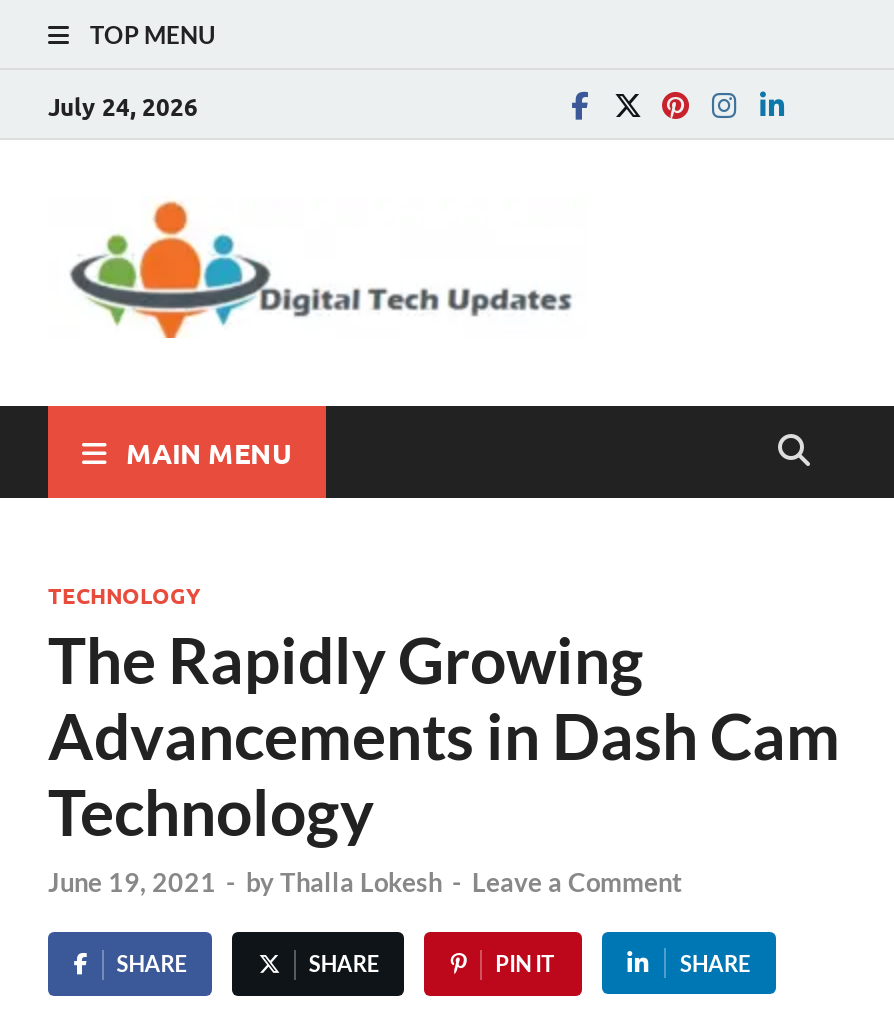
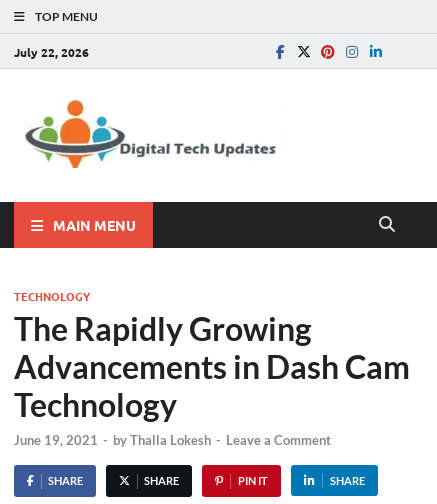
[48,89,198,121] July 24, 2026 -> [14,43,89,59] July 22, 2026

